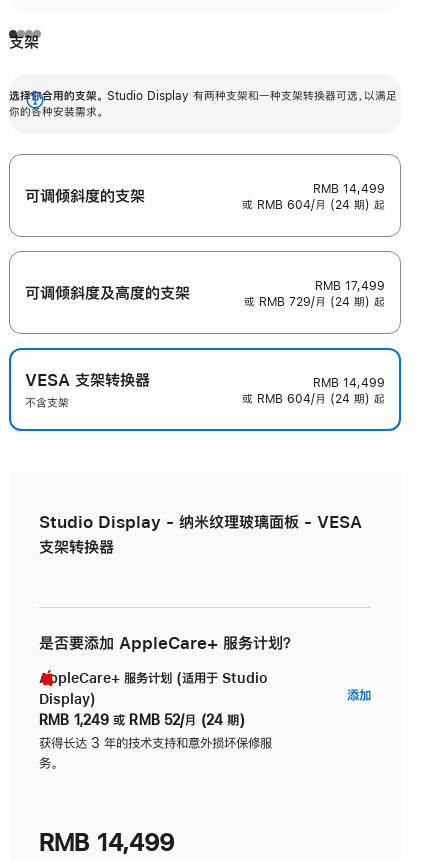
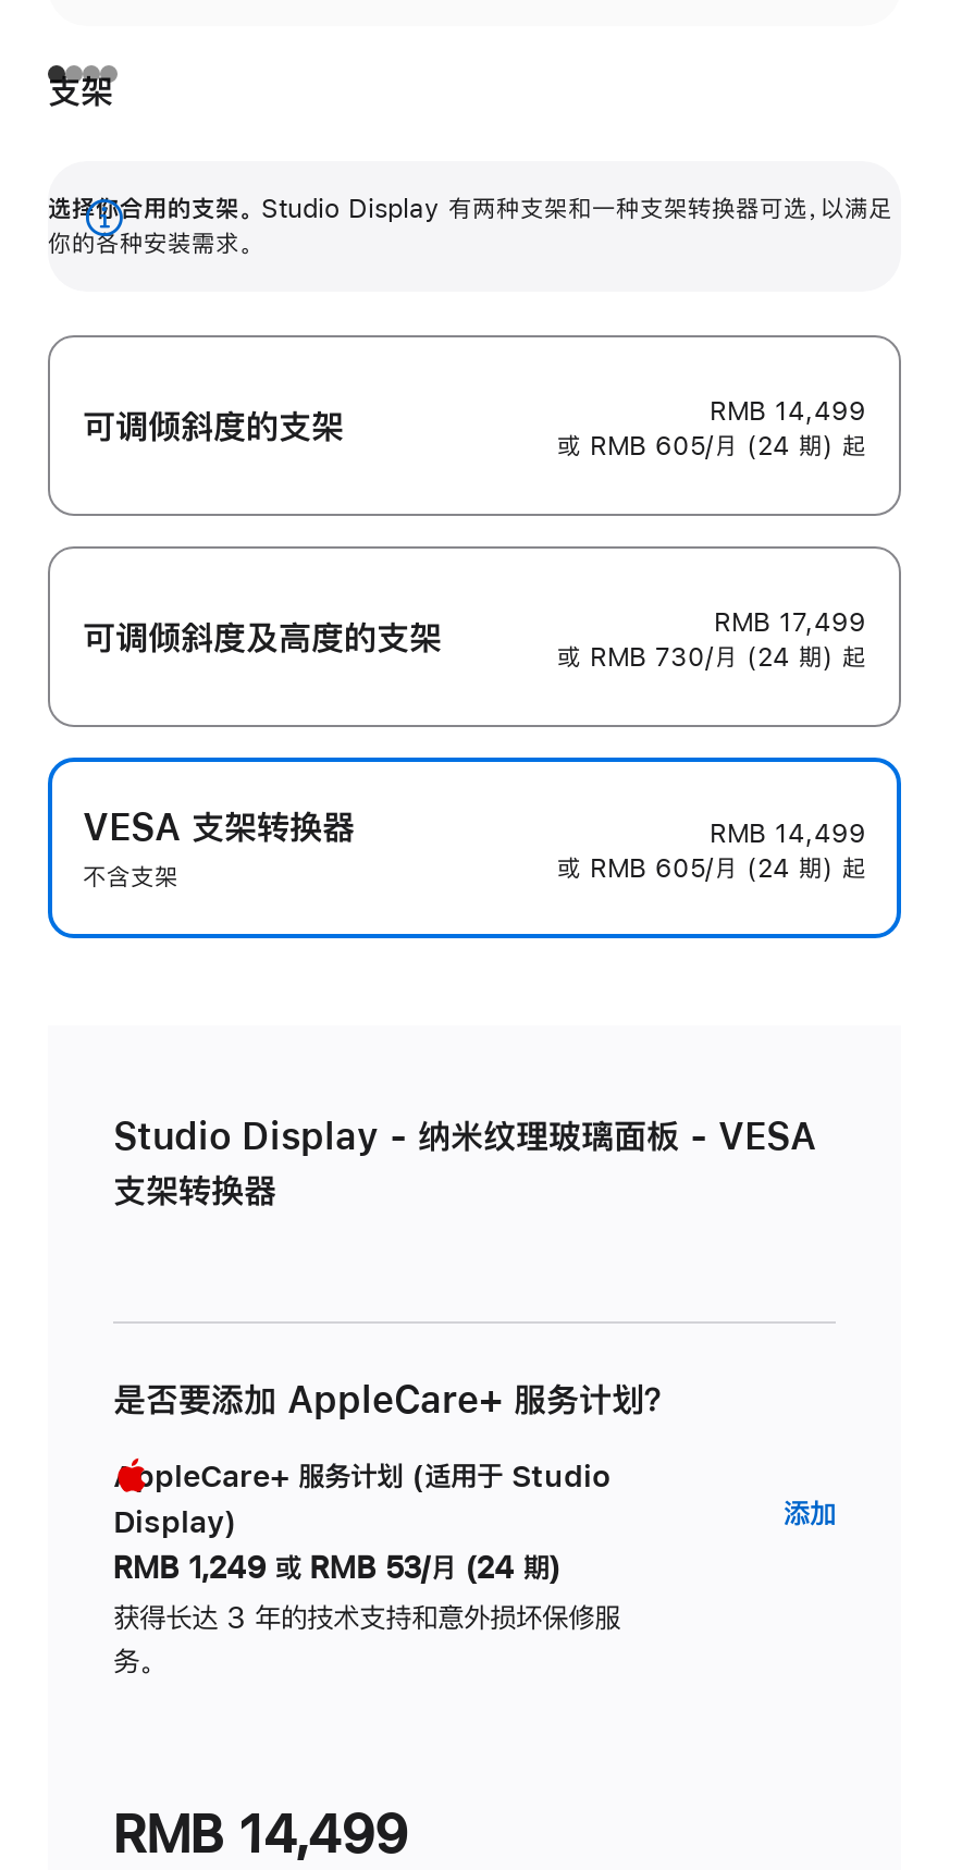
[242,199,385,211] 或 RMB 604/月 (24 期) 起 -> [557,434,866,460] 或 RMB 605/月 (24 期) 起
[244,296,385,308] 或 RMB 729/月 (24 期) 起 -> [557,645,866,671] 或 RMB 730/月 (24 期) 起
[242,393,385,405] 或 RMB 604/月 (24 期) 起 -> [557,856,866,882] 或 RMB 605/月 (24 期) 起
[39,713,245,727] RMB 1,249 或 RMB 52/月 (24 期) -> [113,1553,561,1583] RMB 1,249 或 RMB 53/月 (24 期)

